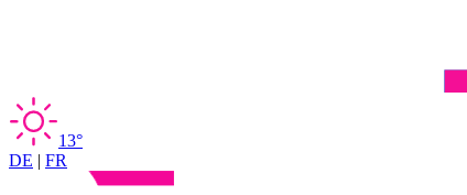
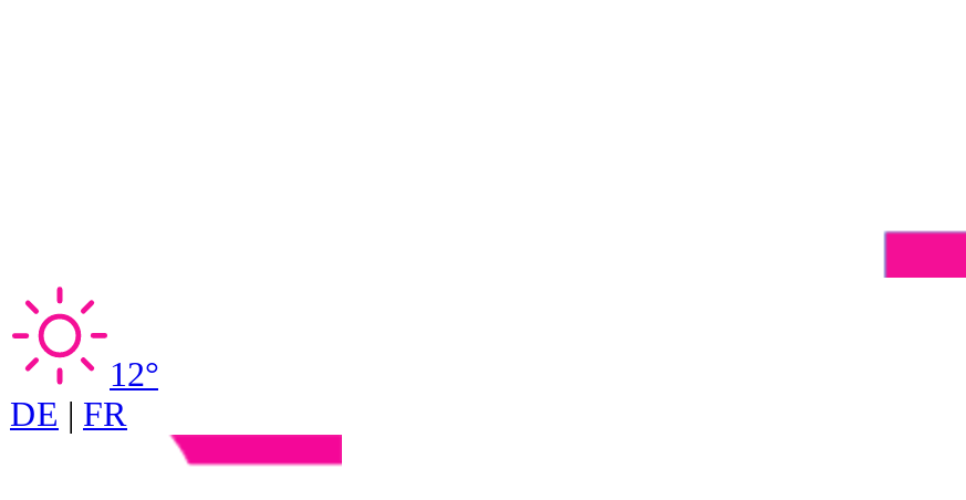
[58,131,83,150] 13° -> [110,355,158,393] 12°

